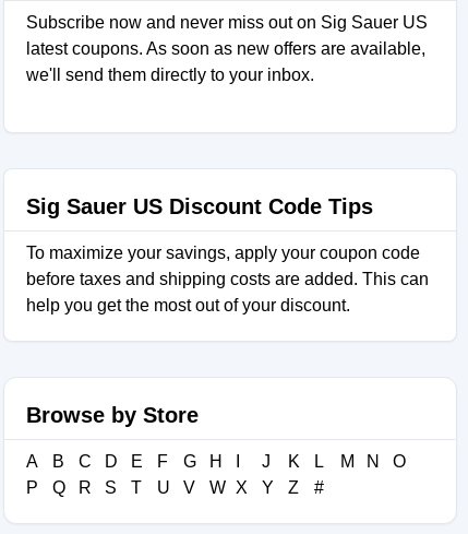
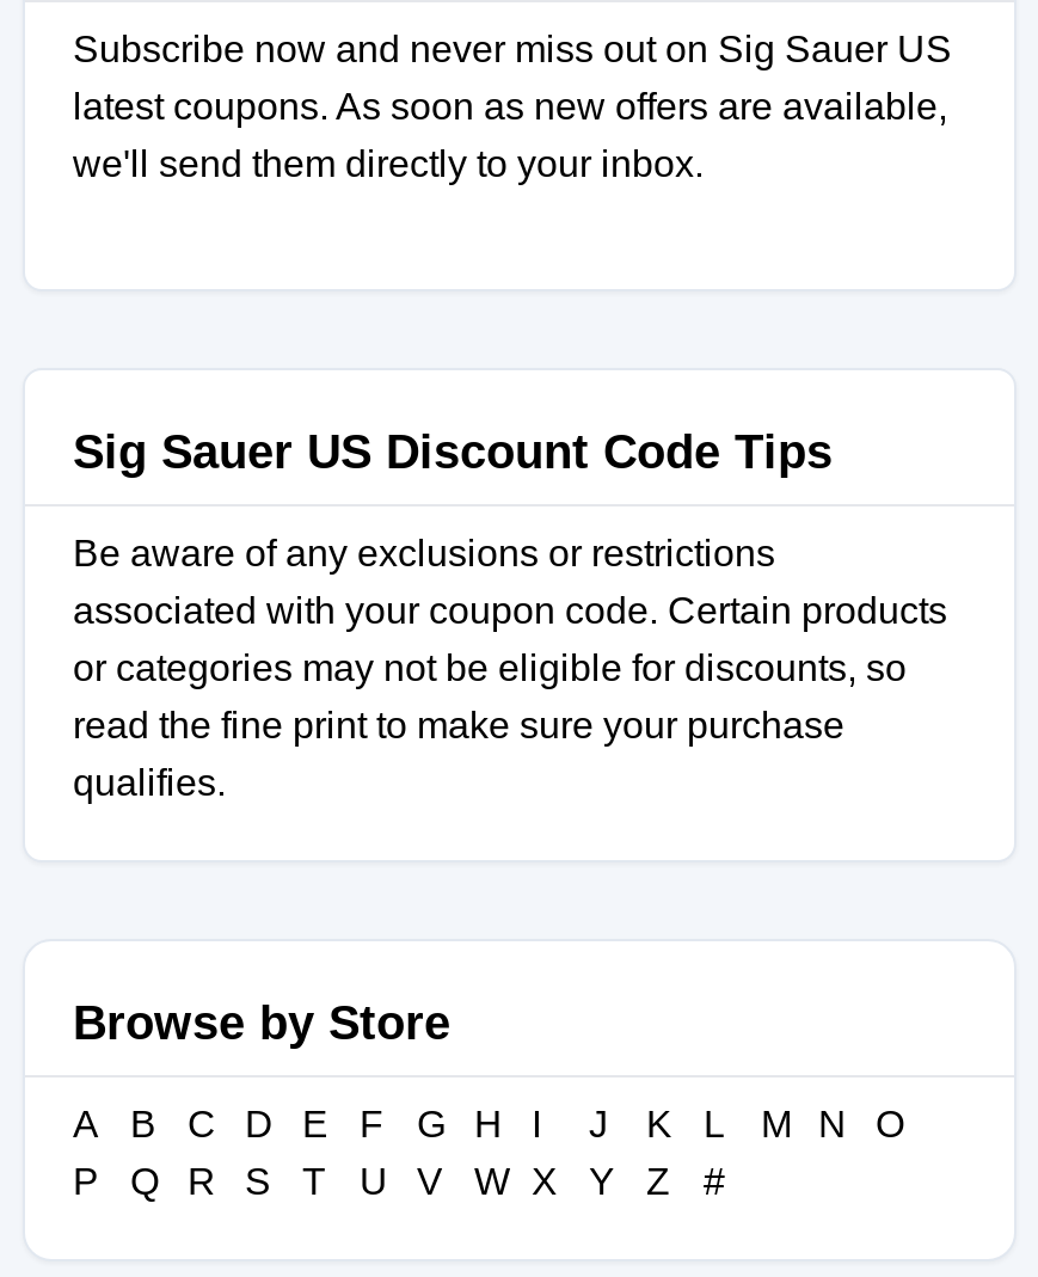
[26,244,429,315] To maximize your savings, apply your coupon code | before taxes and shipping costs are added. This can | help you get the most out of your discount. -> [73,533,947,803] Be aware of any exclusions or restrictions | associated with your coupon code. Certain products | or categories may not be eligible for discounts, so | read the fine print to make sure your purchase | qualifies.

